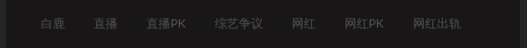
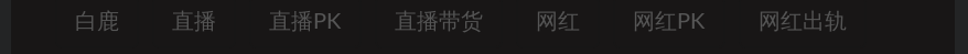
[215,18,263,30] 综艺争议 -> [395,11,483,33] 直播带货

